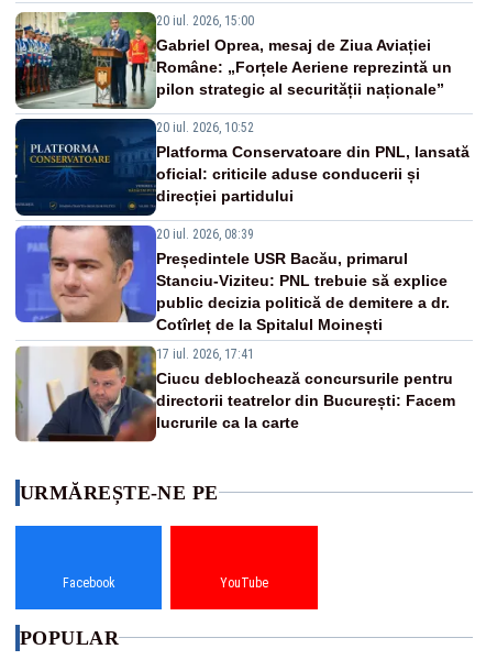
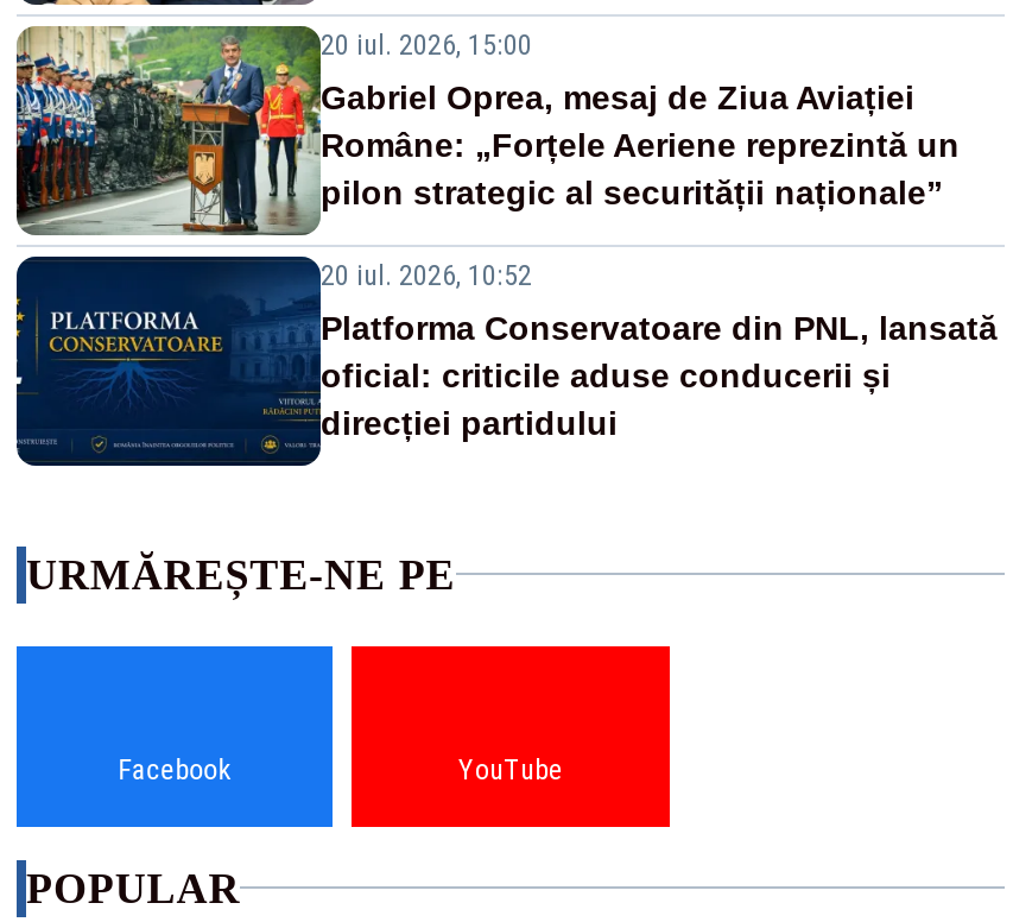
[14,224,455,431] [image] | 20 iul. 2026, 08:39 | Președintele USR Bacău, primarul | Stanciu-Viziteu: PNL trebuie să explice | public decizia politică de demitere a dr. | Cotîrleț de la Spitalul Moinești | 17 iul. 2026, 17:41 | Ciucu deblochează concursurile pentru | directorii teatrelor din București: Facem | lucrurile ca la carte -> none
[14,345,154,442] [image] -> none

